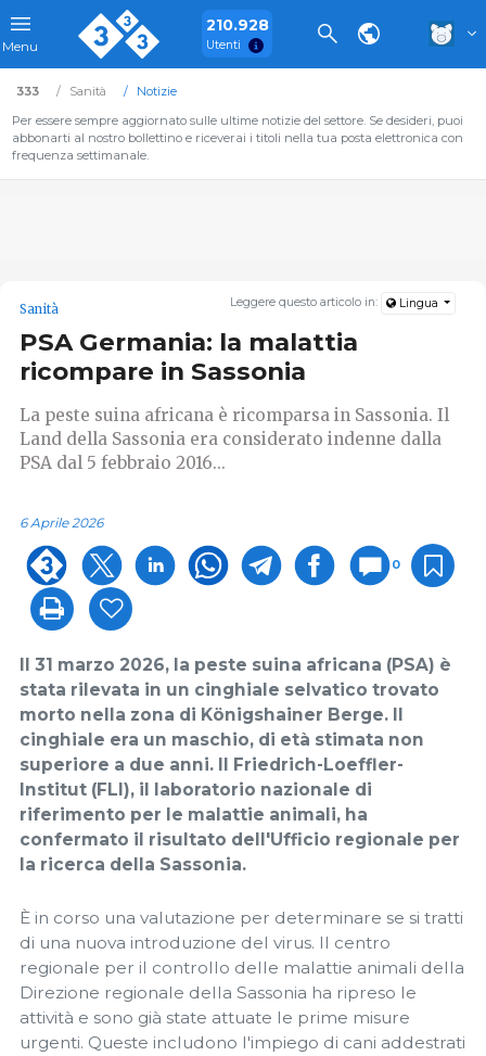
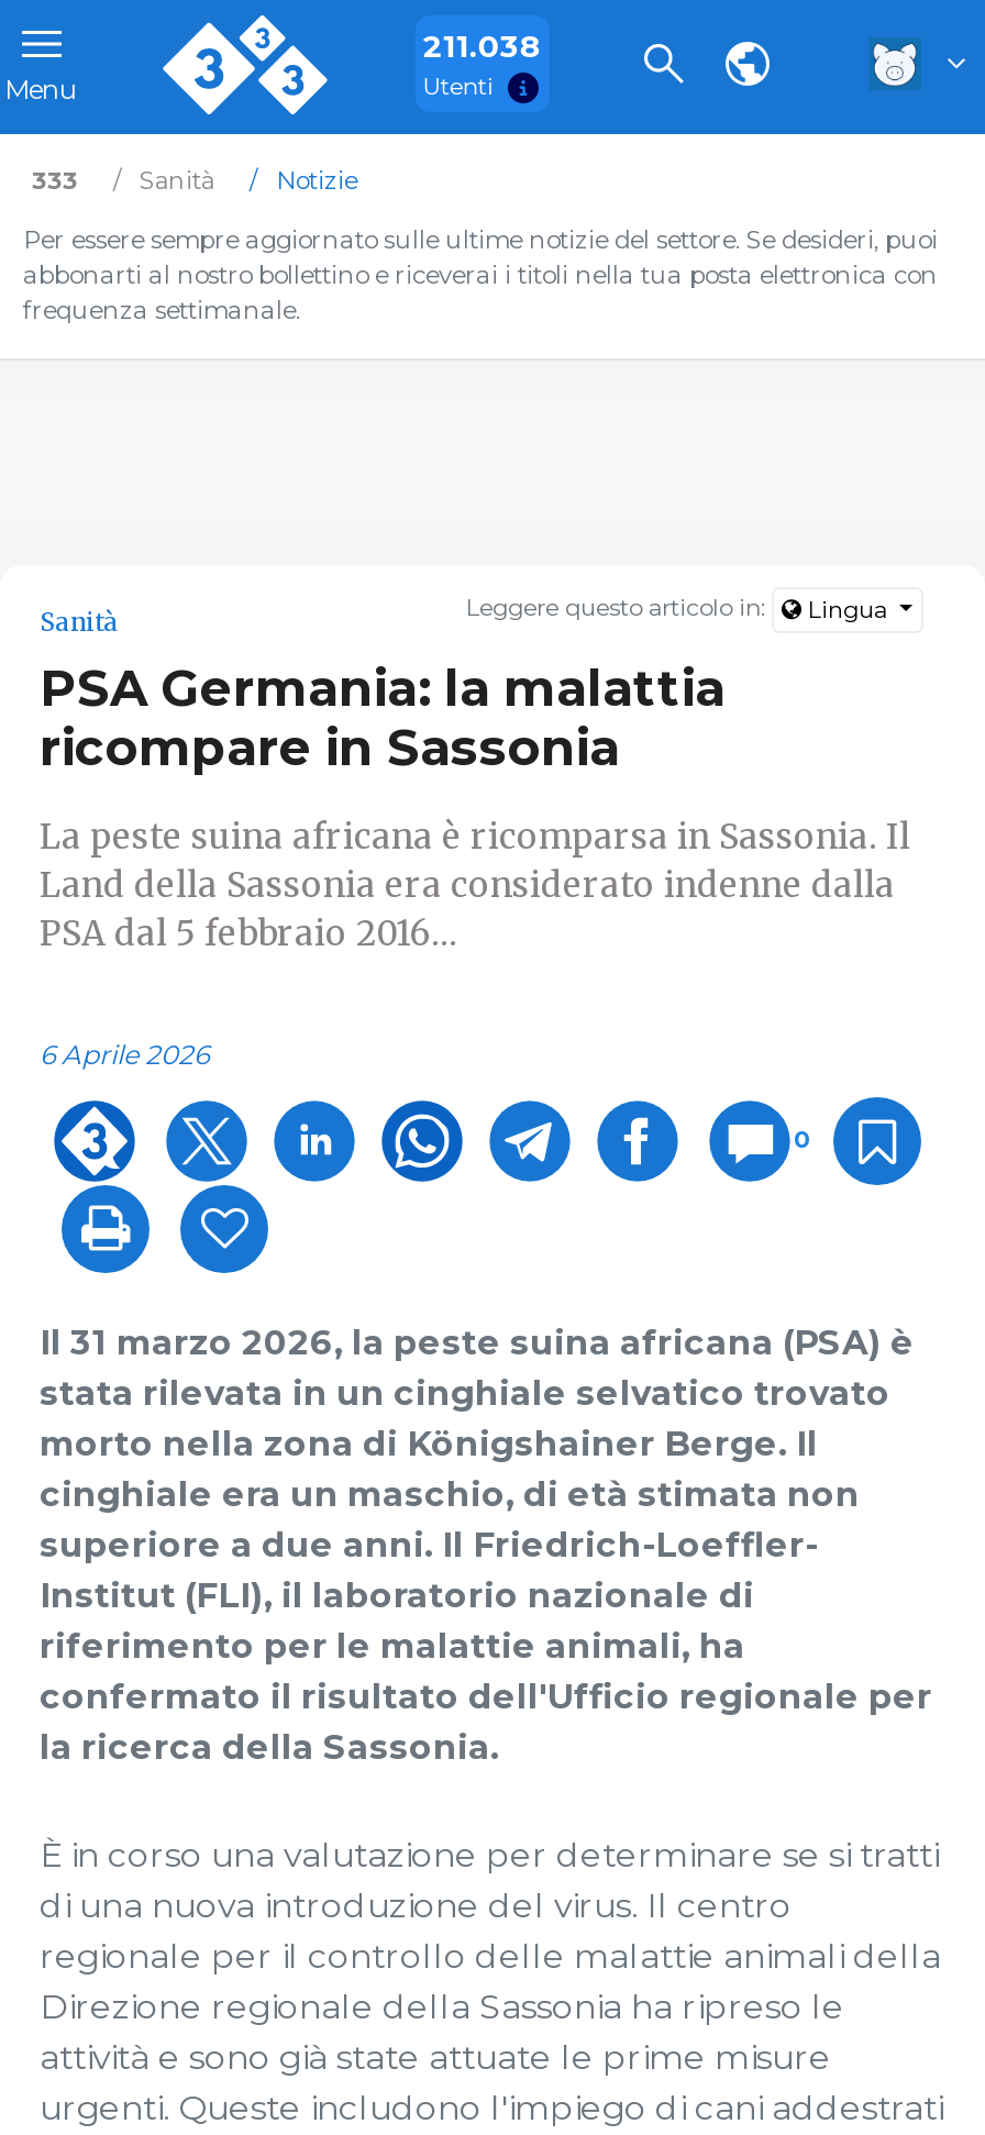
[206,15,269,34] 210.928 -> [423,25,542,65] 211.038

